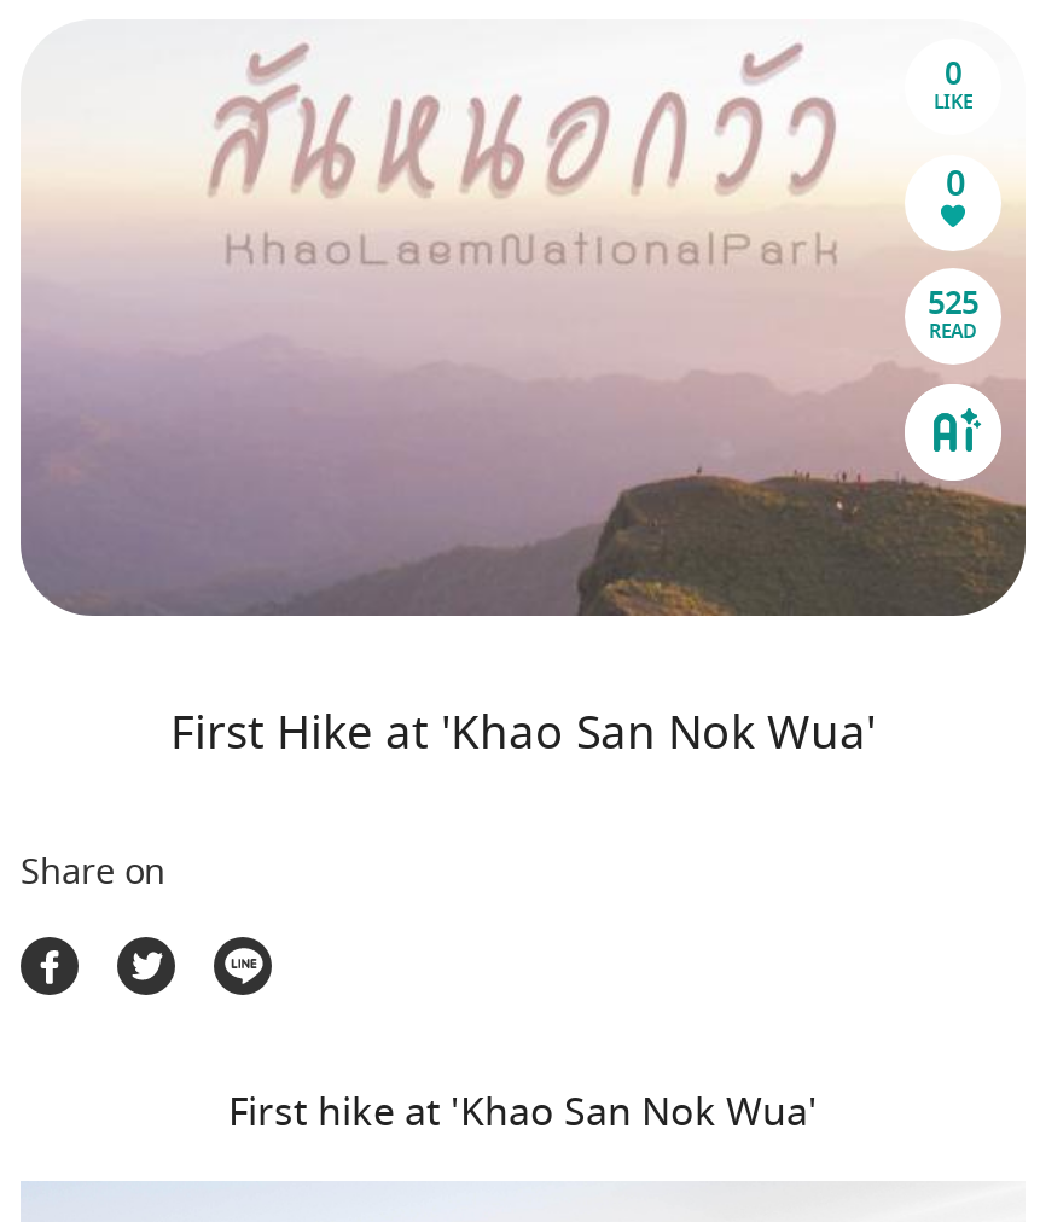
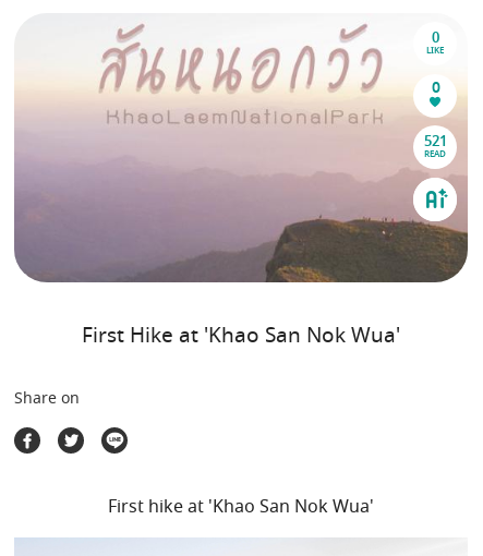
[928,280,978,326] 525 -> [424,131,446,152] 521

